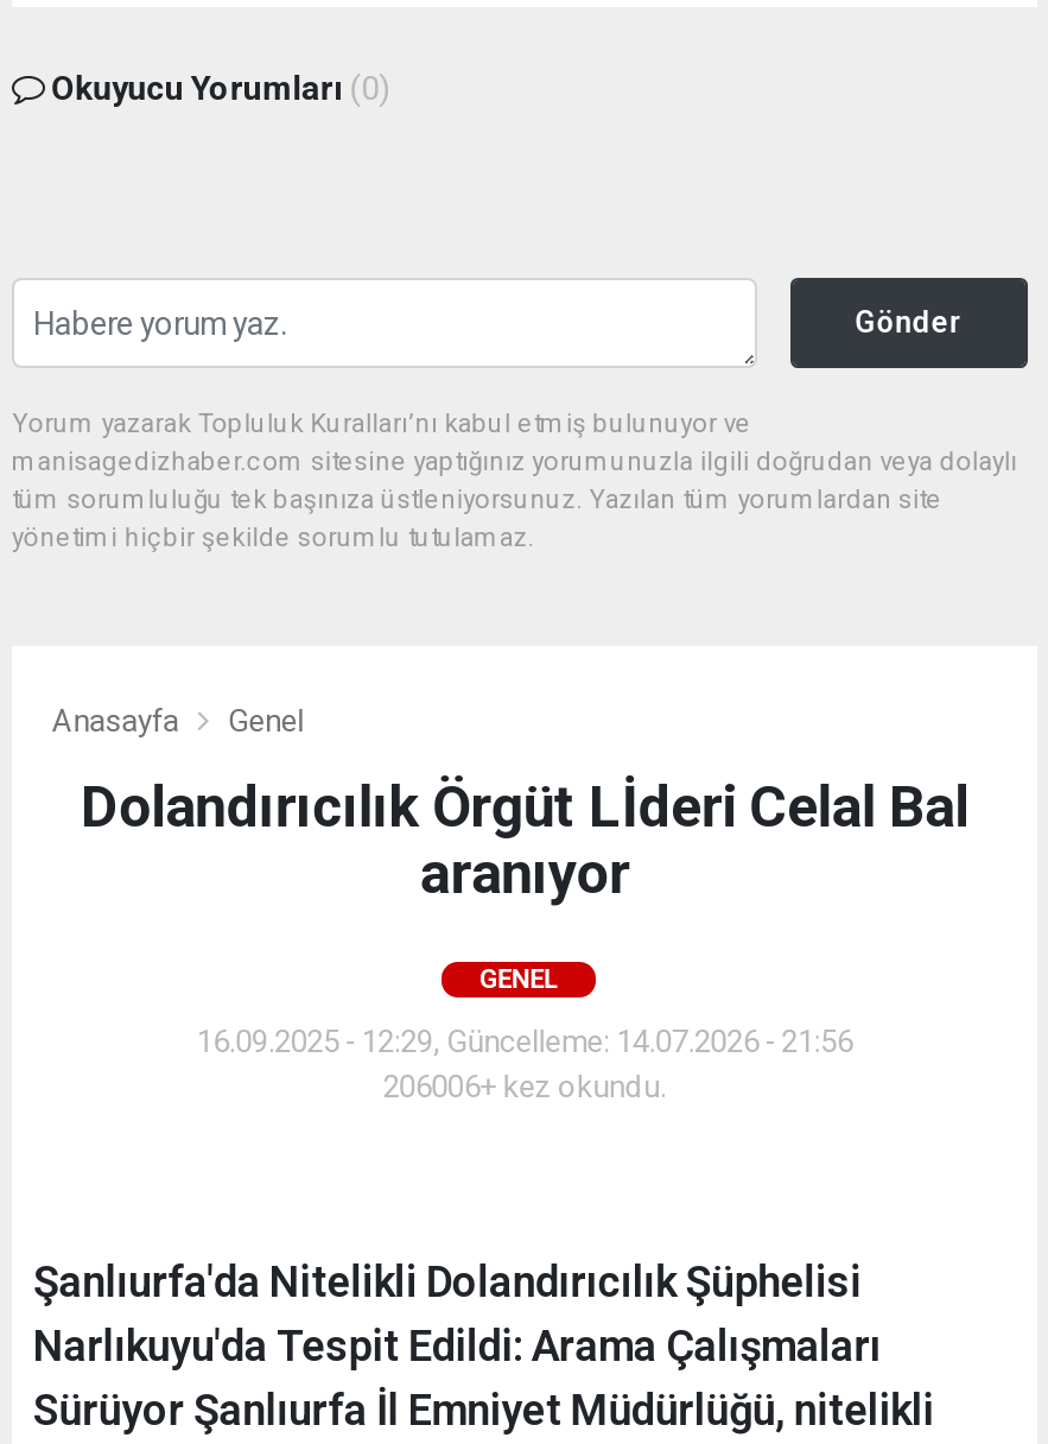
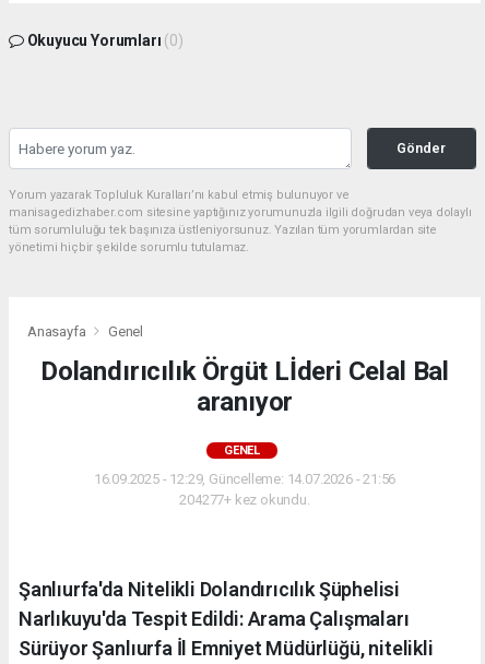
[383,1068,666,1103] 206006+ kez okundu. -> [179,491,310,507] 204277+ kez okundu.

